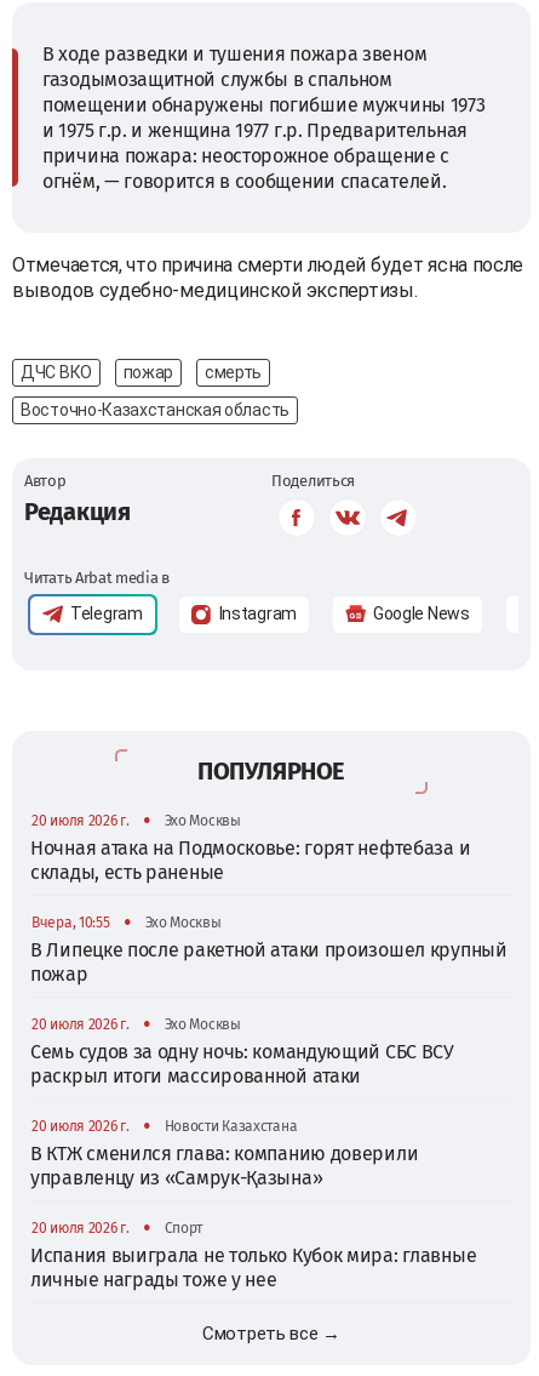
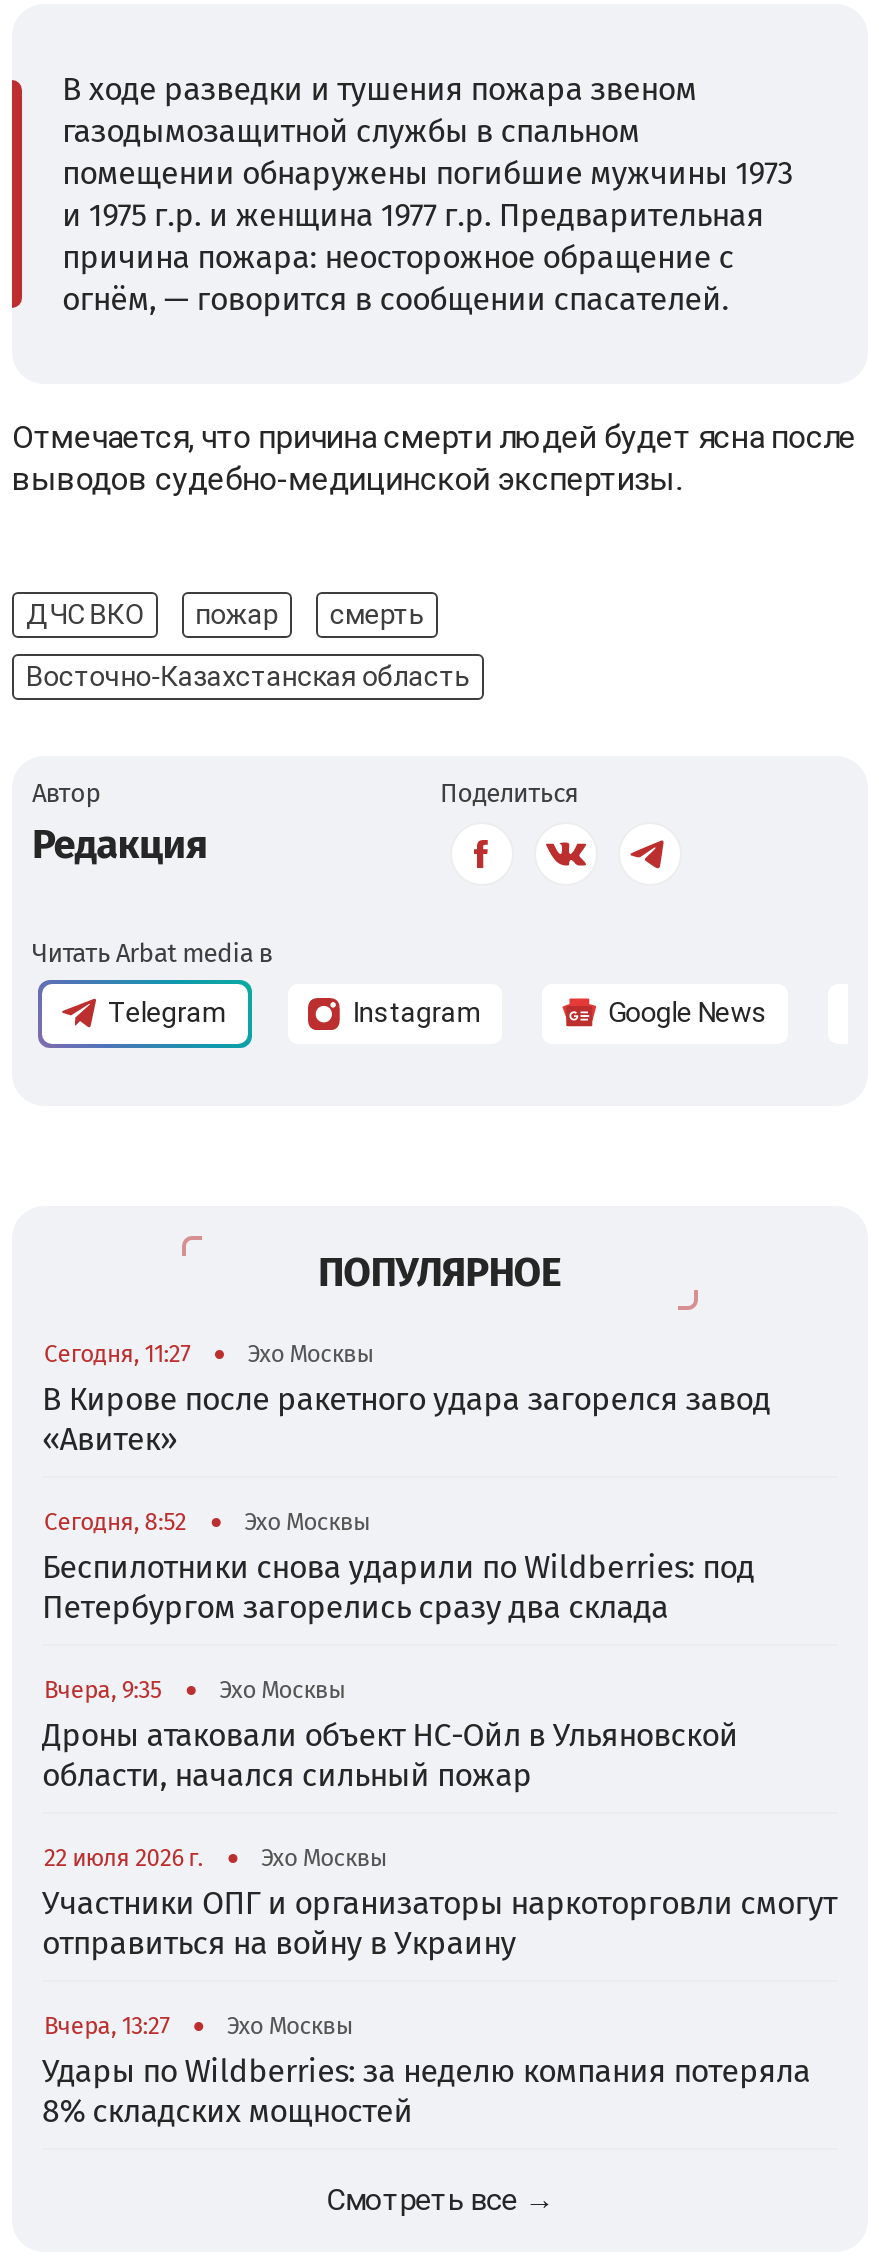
[31,812,129,829] 20 июля 2026 г. -> [44,1339,190,1367] Сегодня, 11:27
[30,836,470,883] Ночная атака на Подмосковье: горят нефтебаза и | склады, есть раненые -> [42,1379,770,1457] В Кирове после ракетного удара загорелся завод | «Авитек»
[31,914,109,931] Вчера, 10:55 -> [44,1507,186,1535] Сегодня, 8:52
[30,938,507,985] В Липецке после ракетной атаки произошел крупный | пожар -> [42,1547,754,1625] Беспилотники снова ударили по Wildberries: под | Петербургом загорелись сразу два склада
[31,1015,129,1032] 20 июля 2026 г. -> [44,1675,161,1703] Вчера, 9:35
[30,1040,454,1087] Семь судов за одну ночь: командующий СБС ВСУ | раскрыл итоги массированной атаки -> [42,1715,738,1793] Дроны атаковали объект НС-Ойл в Ульяновской | области, начался сильный пожар
[30,1117,418,1189] Новости Казахстана | В КТЖ сменился глава: компанию доверили | управленцу из «Самрук-Қазына» -> [42,1843,837,1961] Эхо Москвы | Участники ОПГ и организаторы наркоторговли смогут | отправиться на войну в Украину
[31,1117,129,1134] 20 июля 2026 г. -> [44,1843,203,1871] 22 июля 2026 г.
[30,1219,476,1291] Спорт | Испания выиграла не только Кубок мира: главные | личные награды тоже у нее -> [42,2011,811,2129] Эхо Москвы | Удары по Wildberries: за неделю компания потеряла | 8% складских мощностей
[31,1219,129,1236] 20 июля 2026 г. -> [44,2011,169,2039] Вчера, 13:27

